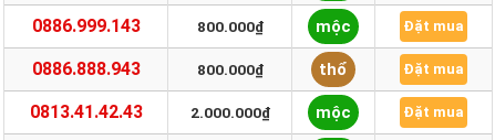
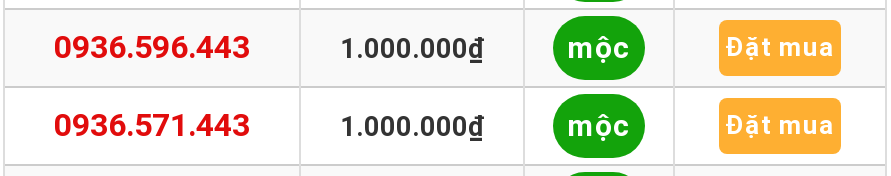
[32,15,140,36] 0886.999.143 -> [54,28,250,66] 0936.596.443
[197,18,263,35] 800.000₫ -> [340,32,484,64] 1.000.000₫
[29,58,464,122] 0886.888.943 | 800.000₫ | thổ | Đặt mua | 0813.41.42.43 | 2.000.000₫ -> [54,106,484,144] 0936.571.443 | 1.000.000₫

